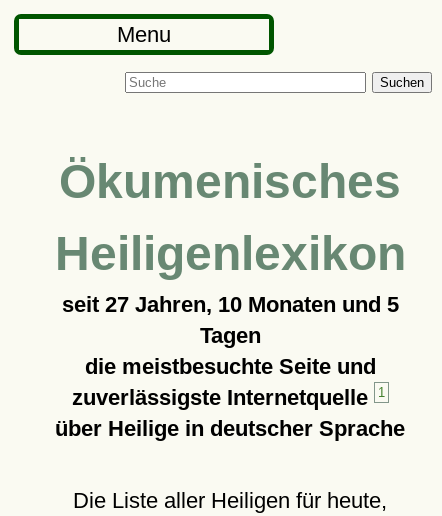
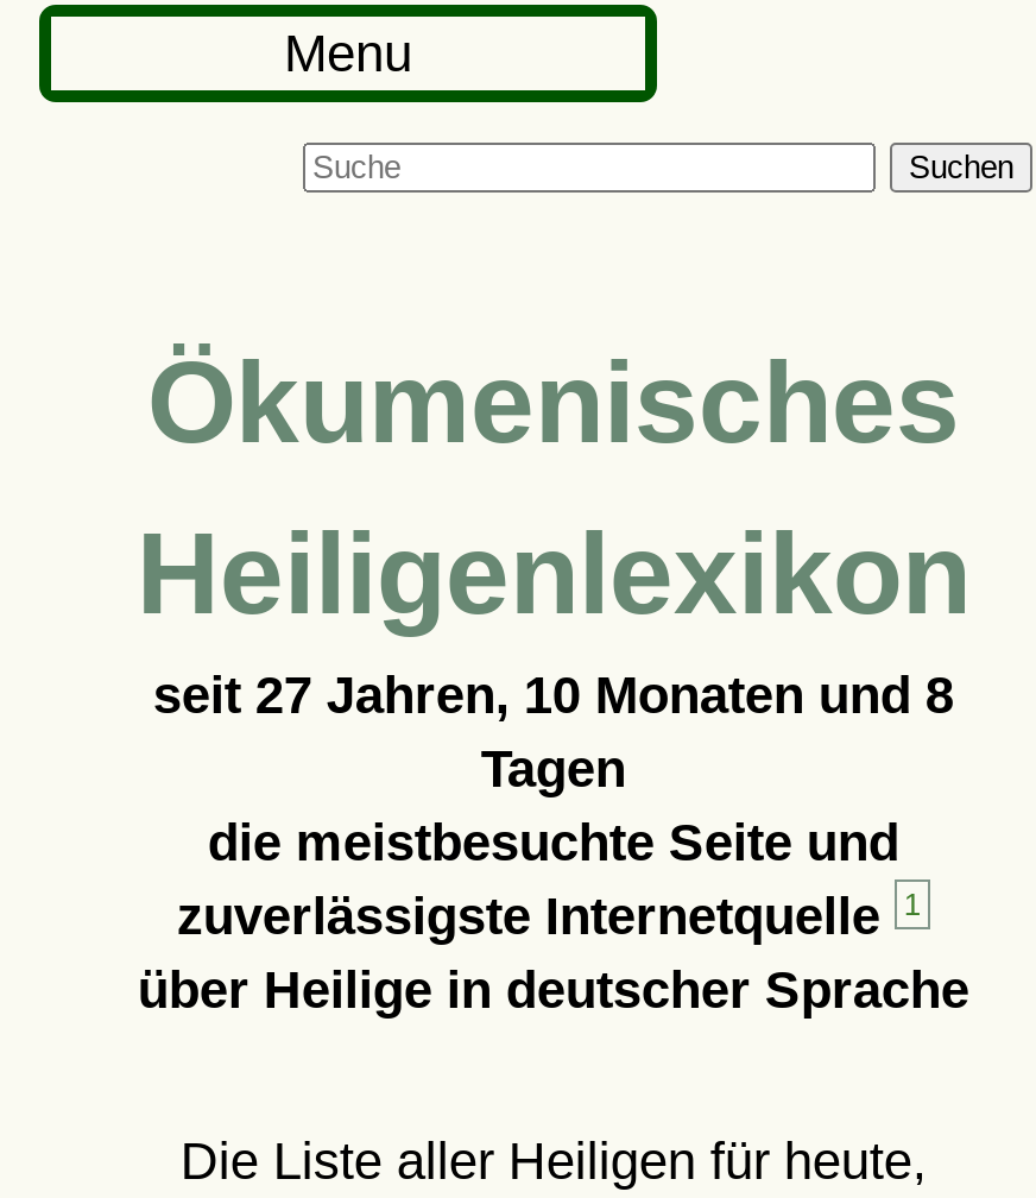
[62,292,399,317] seit 27 Jahren, 10 Monaten und 5 -> [153,666,954,725] seit 27 Jahren, 10 Monaten und 8

